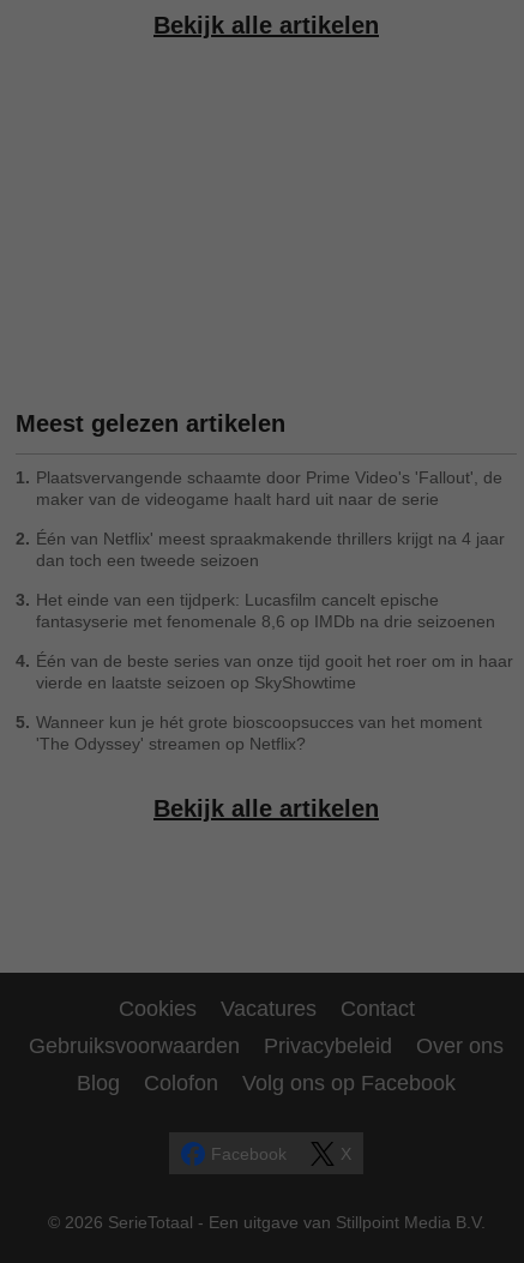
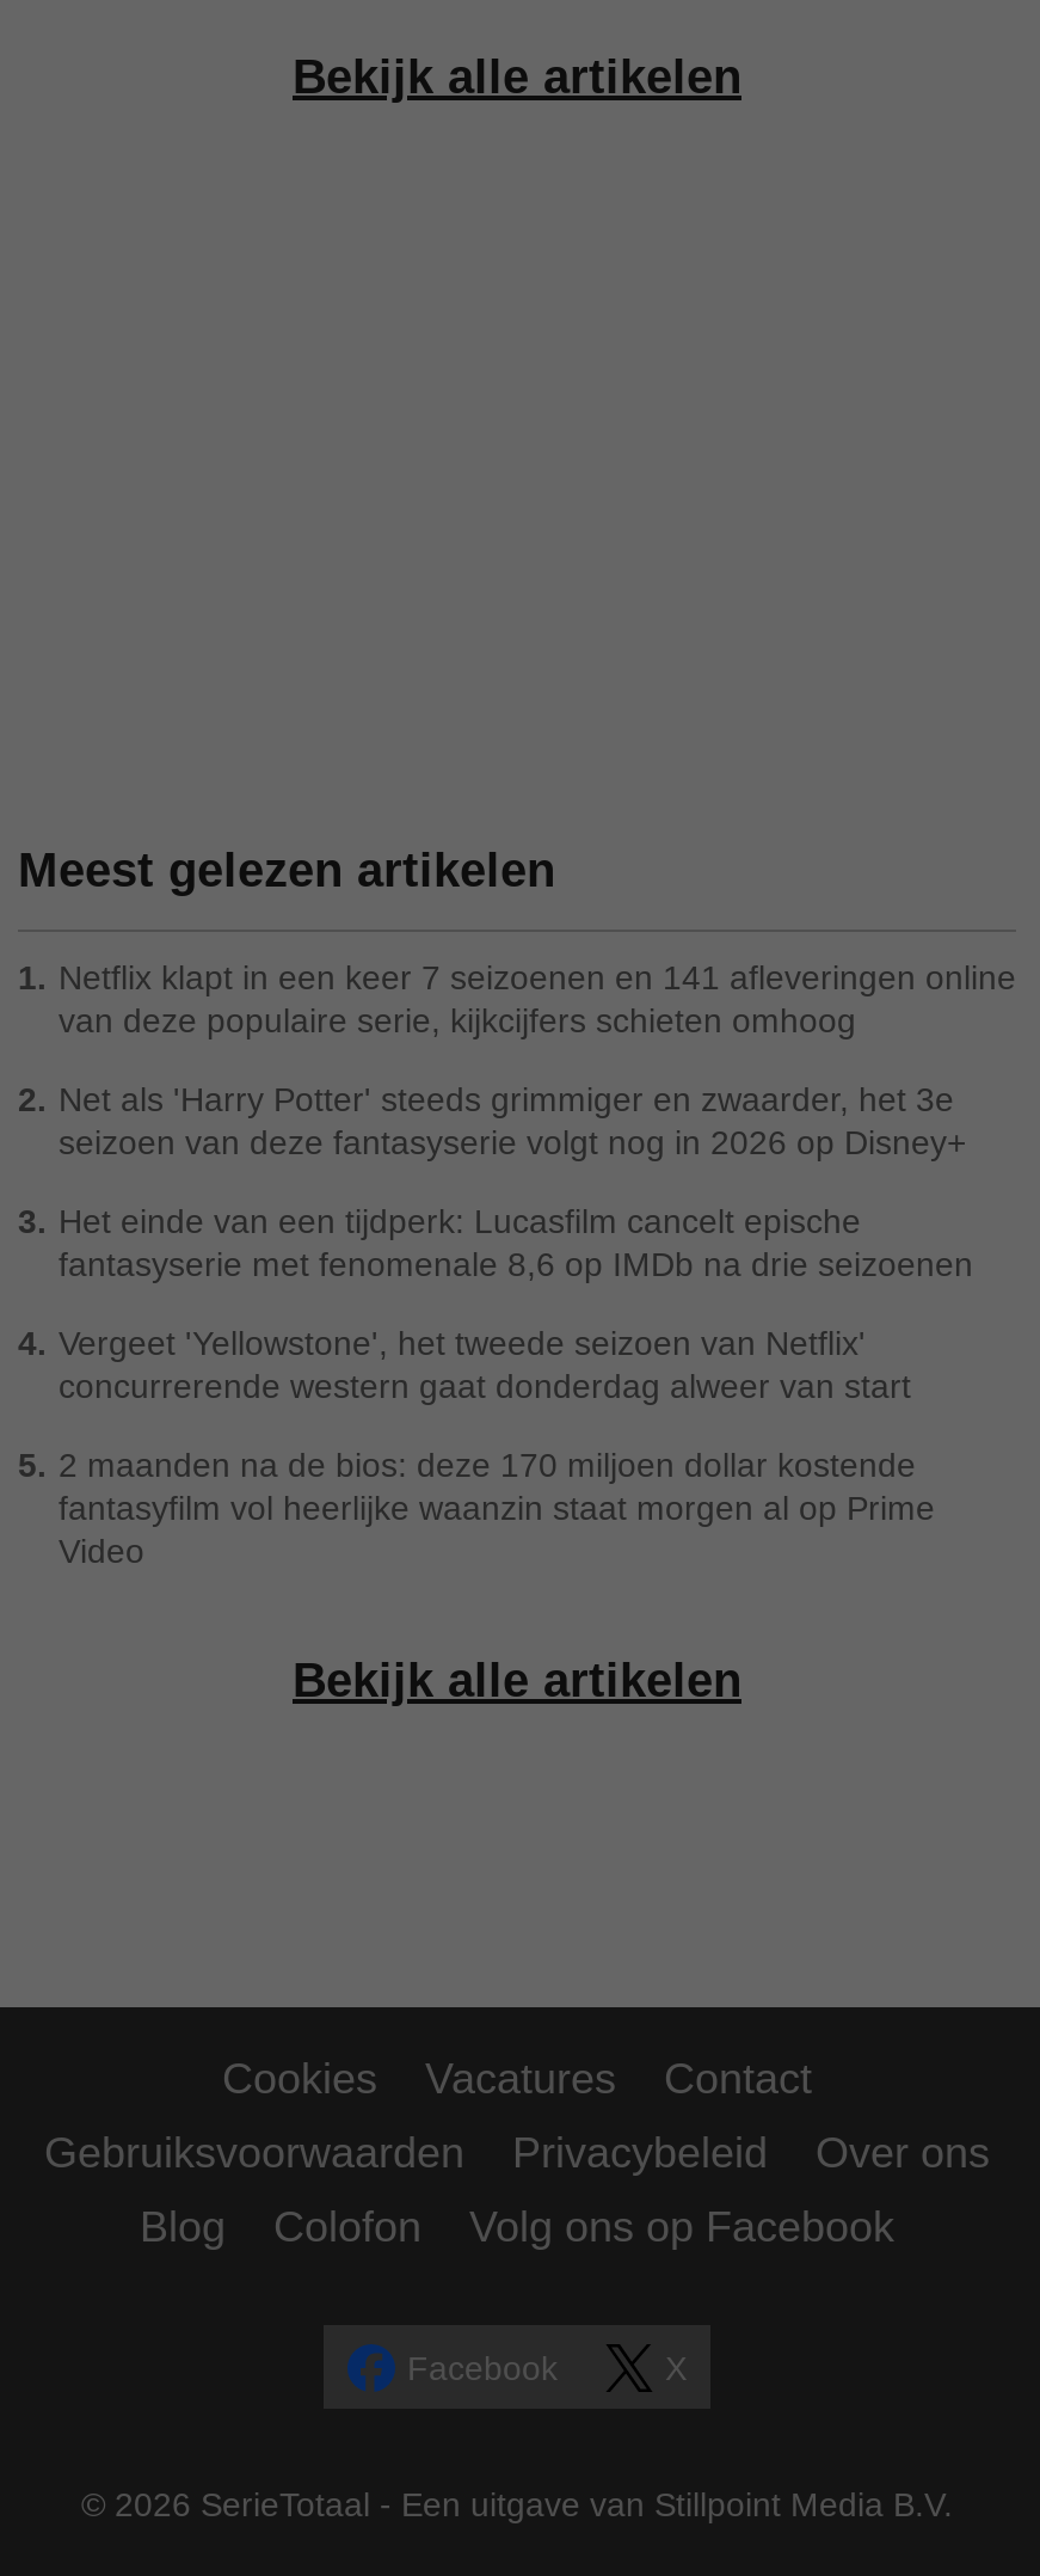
[16,468,502,509] 1. Plaatsvervangende schaamte door Prime Video's 'Fallout', de | maker van de videogame haalt hard uit naar de serie -> [18,958,1016,1039] 1. Netflix klapt in een keer 7 seizoenen en 141 afleveringen online | van deze populaire serie, kijkcijfers schieten omhoog
[16,529,505,570] 2. Één van Netflix' meest spraakmakende thrillers krijgt na 4 jaar | dan toch een tweede seizoen -> [18,1080,966,1161] 2. Net als 'Harry Potter' steeds grimmiger en zwaarder, het 3e | seizoen van deze fantasyserie volgt nog in 2026 op Disney+
[16,651,513,692] 4. Één van de beste series van onze tijd gooit het roer om in haar | vierde en laatste seizoen op SkyShowtime -> [18,1324,911,1405] 4. Vergeet 'Yellowstone', het tweede seizoen van Netflix' | concurrerende western gaat donderdag alweer van start
[16,712,482,753] 5. Wanneer kun je hét grote bioscoopsucces van het moment | 'The Odyssey' streamen op Netflix? -> [18,1446,935,1570] 5. 2 maanden na de bios: deze 170 miljoen dollar kostende | fantasyfilm vol heerlijke waanzin staat morgen al op Prime | Video

